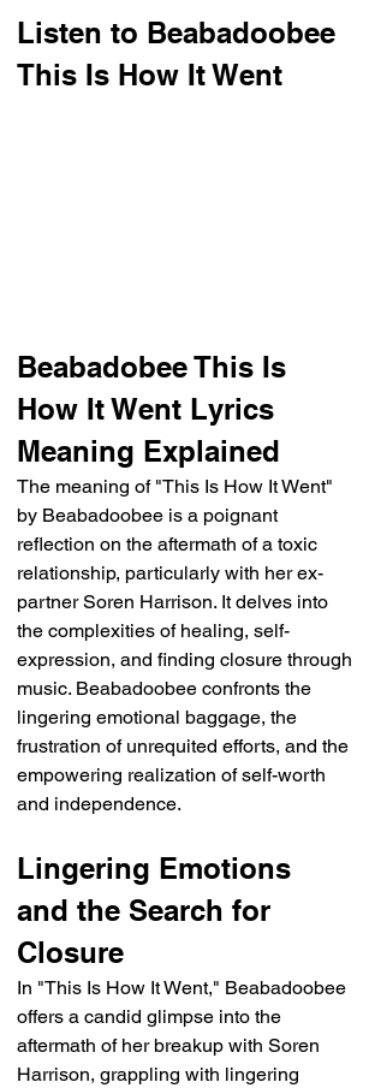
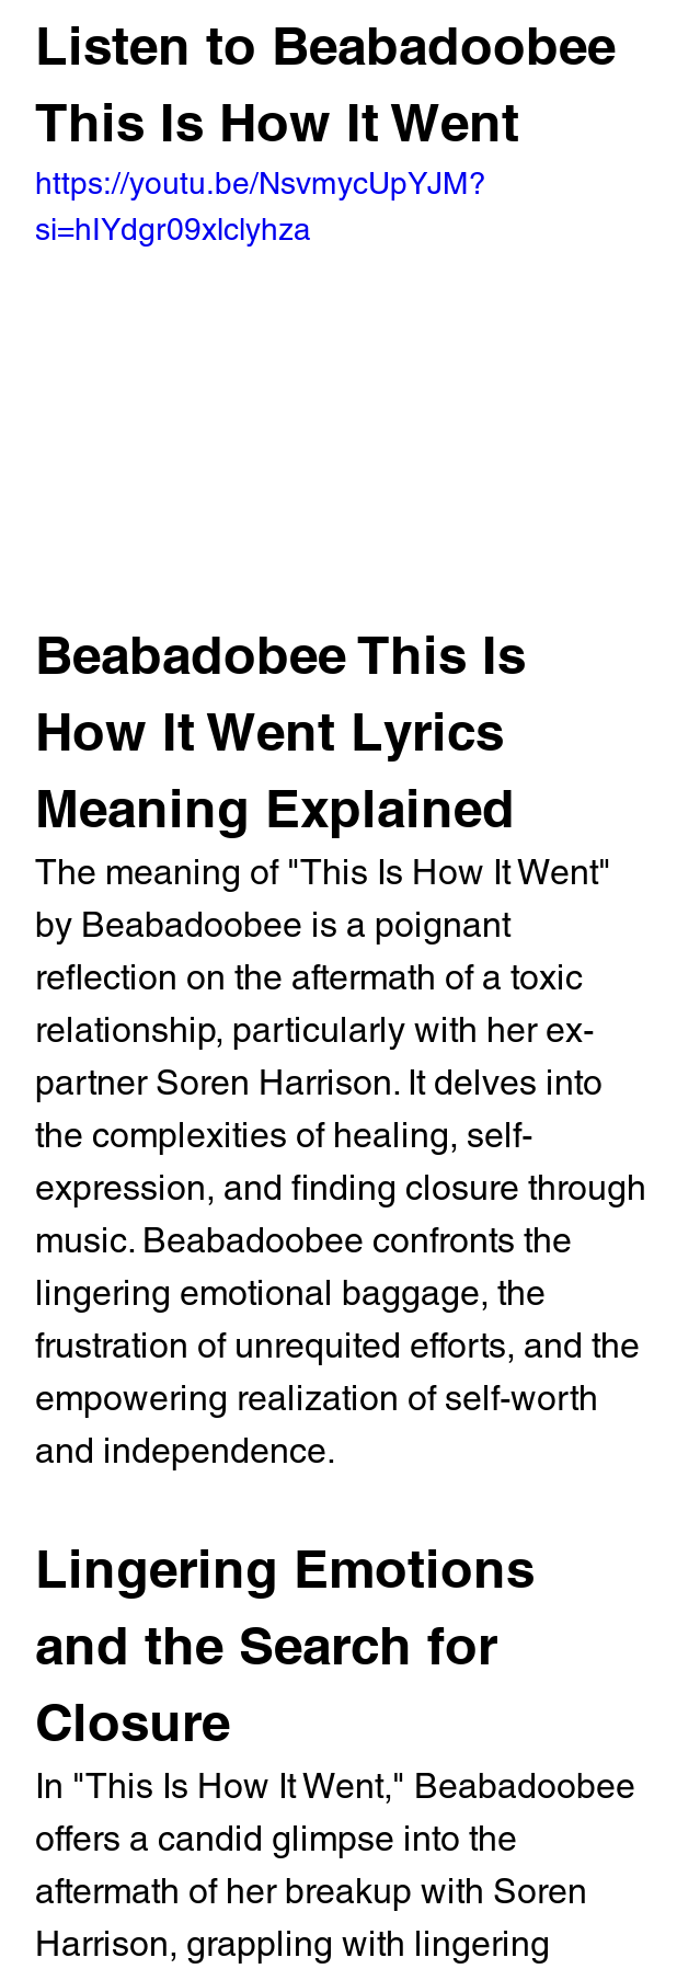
none -> [35,165,486,247] https://youtu.be/NsvmycUpYJM? | si=hIYdgr09xlclyhza

